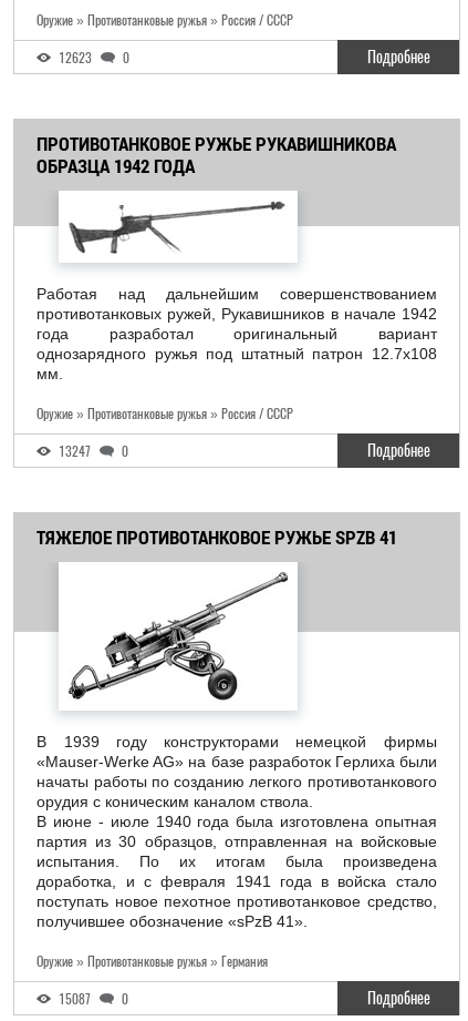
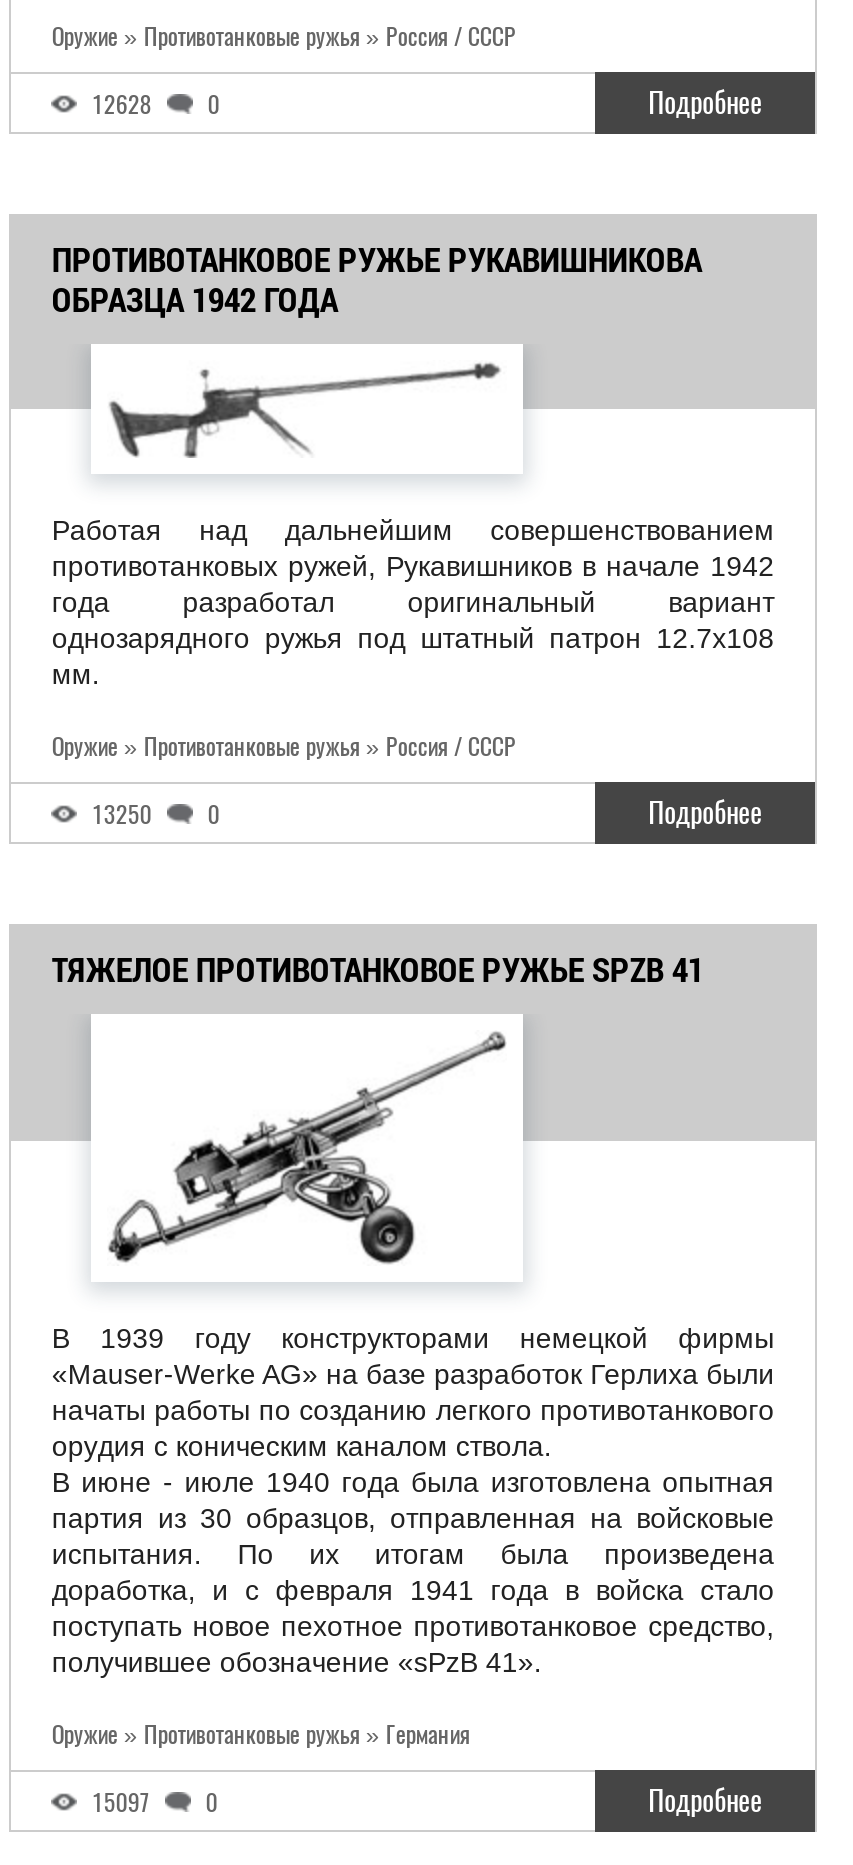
[59,49,130,67] 12623 0 -> [92,88,220,120] 12628 0
[59,442,129,460] 13247 0 -> [92,798,220,830] 13250 0
[59,990,129,1008] 15087 0 -> [92,1786,218,1818] 15097 0

